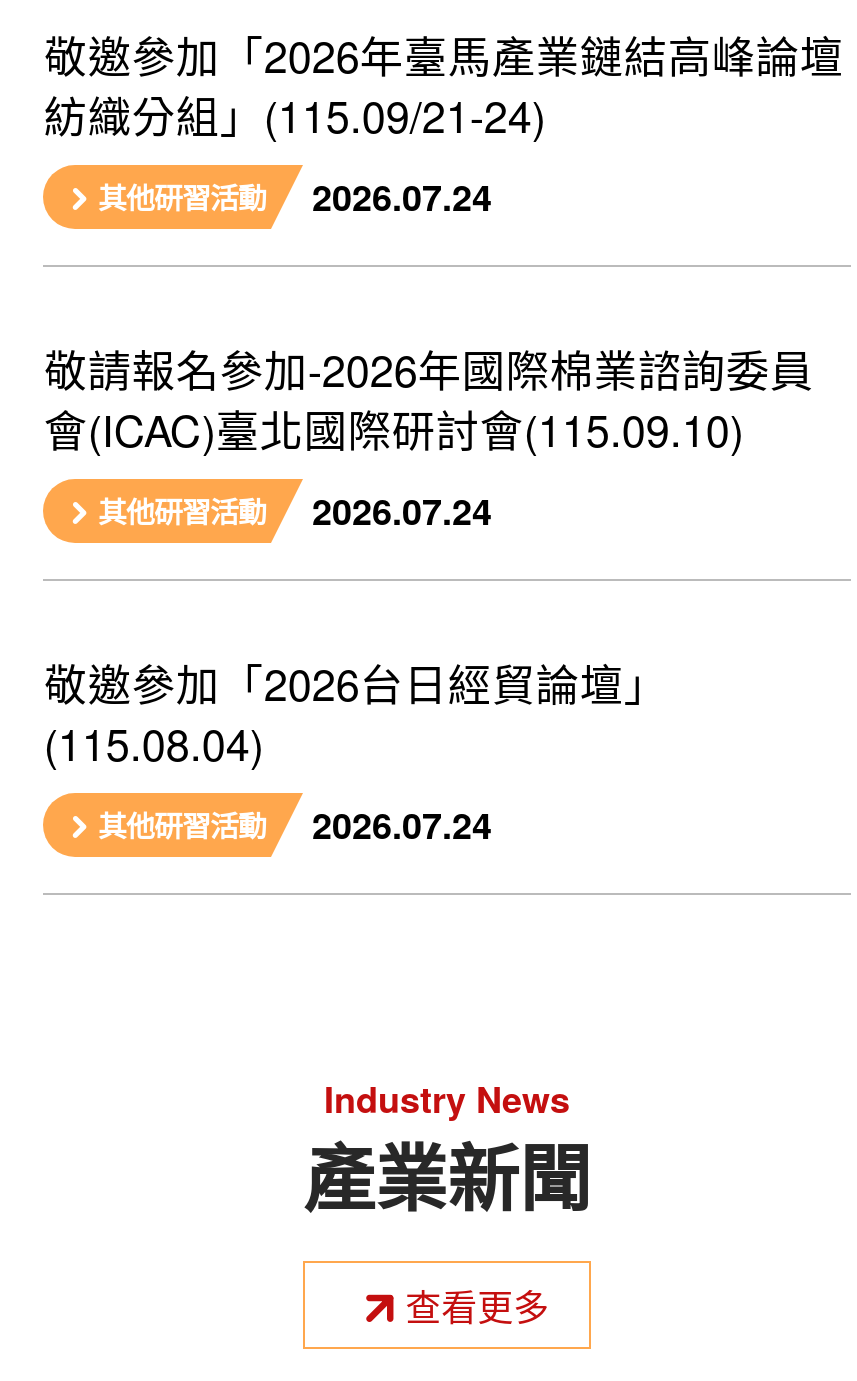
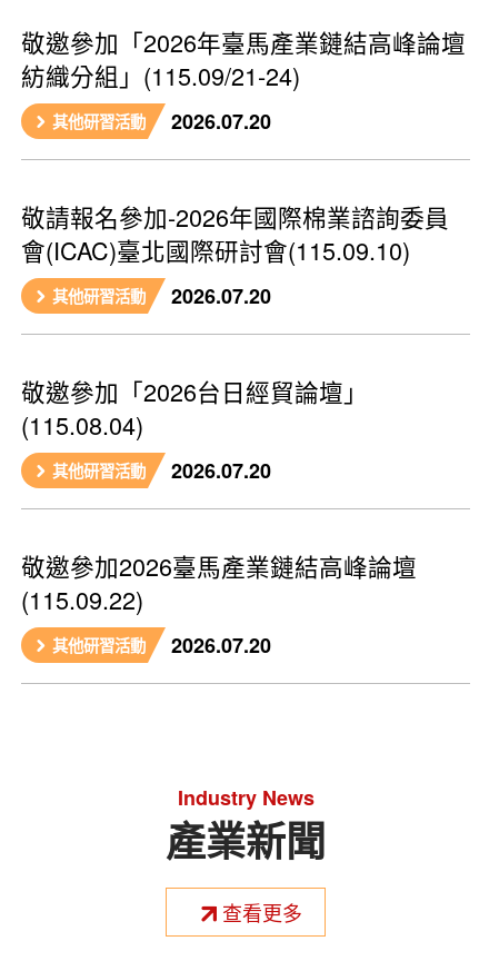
[98,171,492,223] 其他研習活動 2026.07.24 -> [52,107,271,136] 其他研習活動 2026.07.20
[98,485,492,537] 其他研習活動 2026.07.24 -> [52,281,271,310] 其他研習活動 2026.07.20
[312,799,492,851] 2026.07.24 -> [22,456,417,660] 2026.07.20 | 敬邀參加2026臺馬產業鏈結高峰論壇 | (115.09.22) | 其他研習活動 | 2026.07.20

